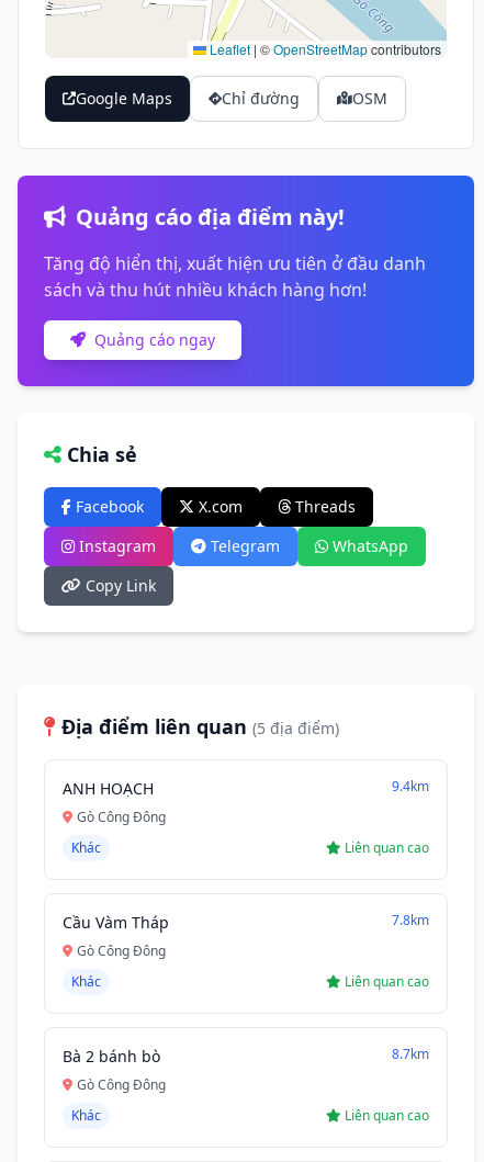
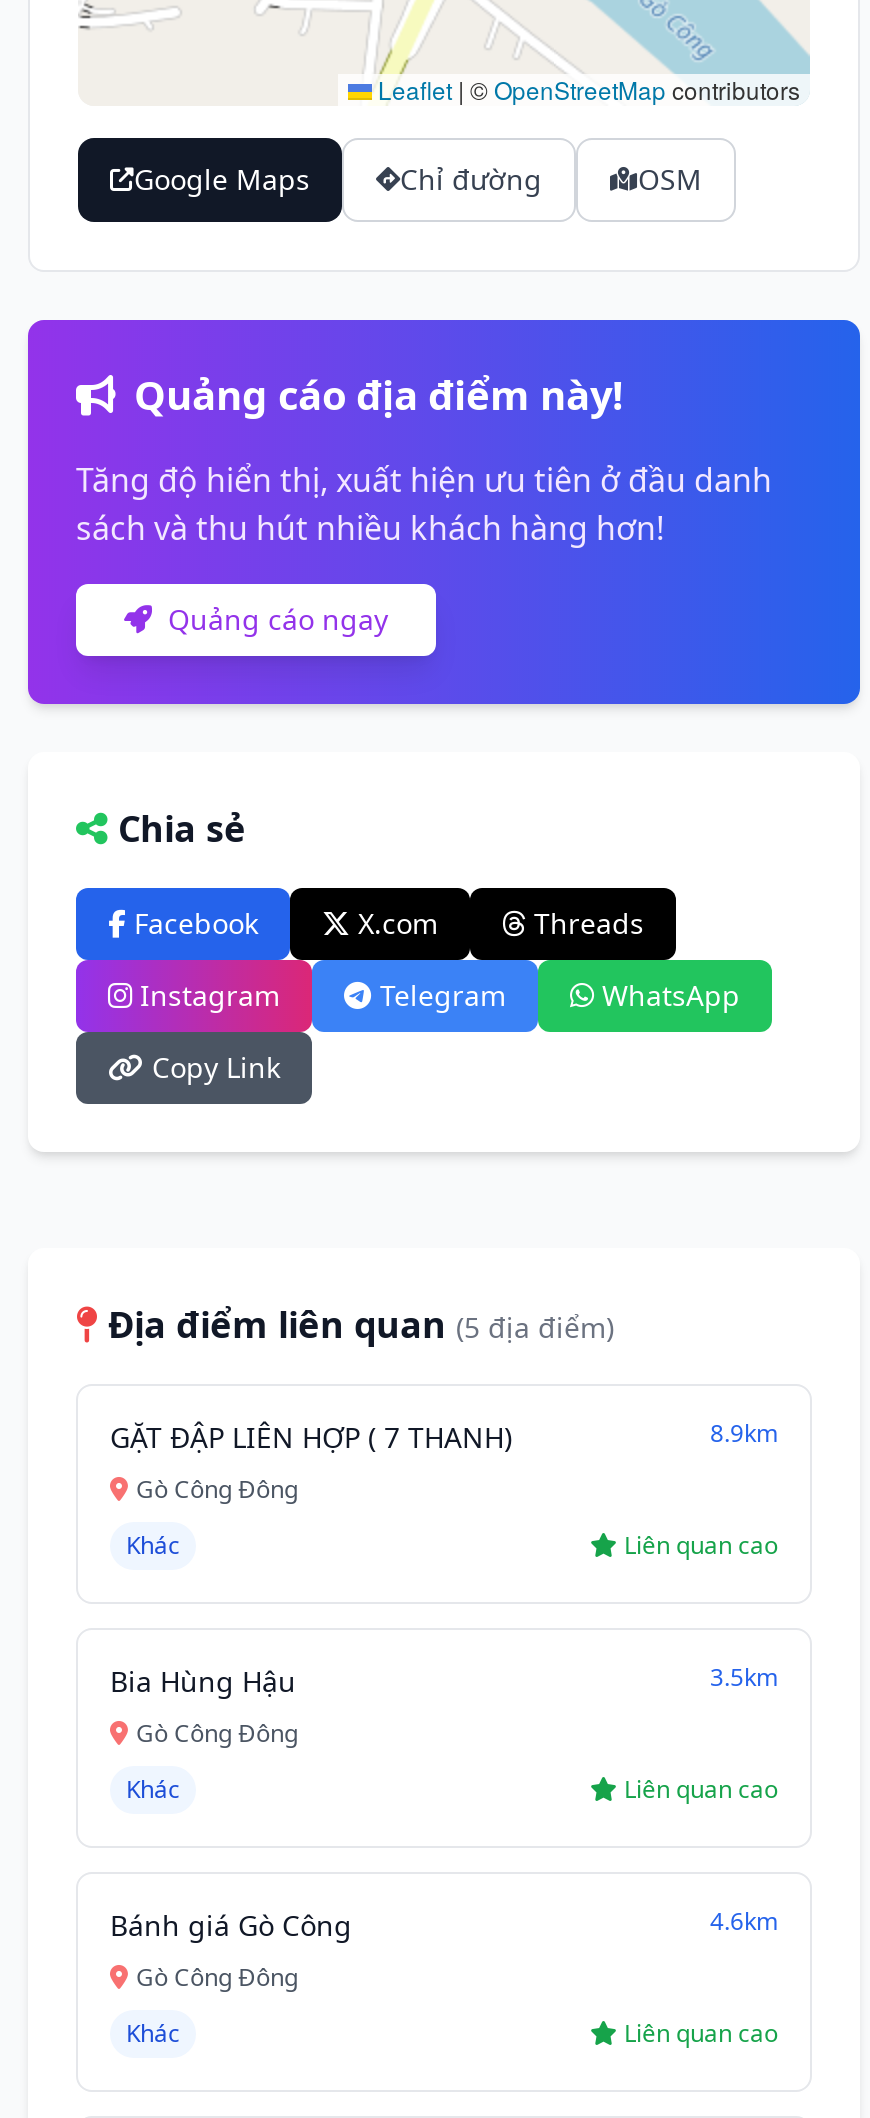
[63,777,429,799] ANH HOẠCH | 9.4km -> [110,1416,778,1456] GẶT ĐẬP LIÊN HỢP ( 7 THANH) | 8.9km
[63,911,429,933] Cầu Vàm Tháp | 7.8km -> [110,1660,778,1700] Bia Hùng Hậu | 3.5km
[63,1045,429,1067] Bà 2 bánh bò | 8.7km -> [110,1904,778,1944] Bánh giá Gò Công | 4.6km

